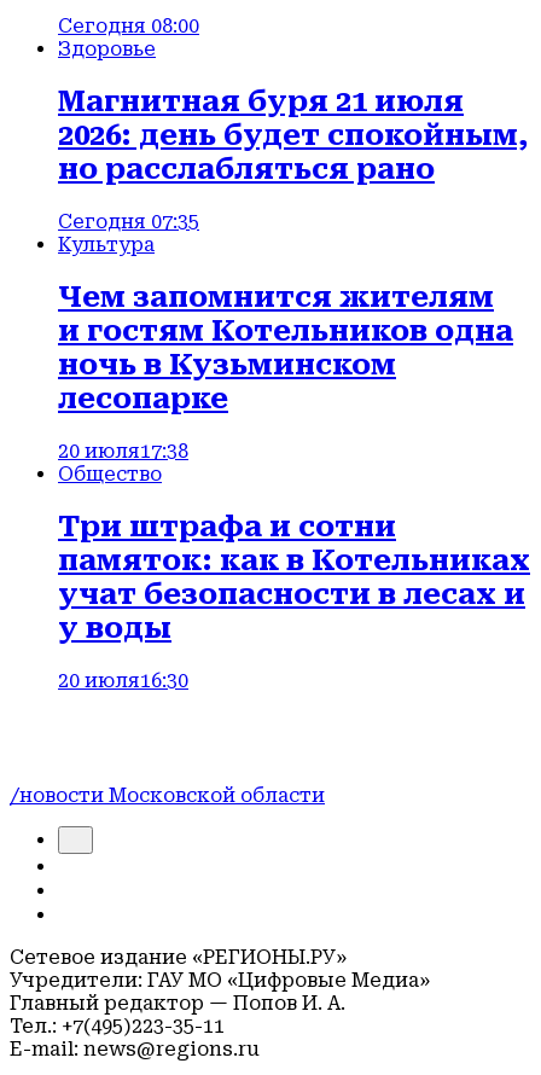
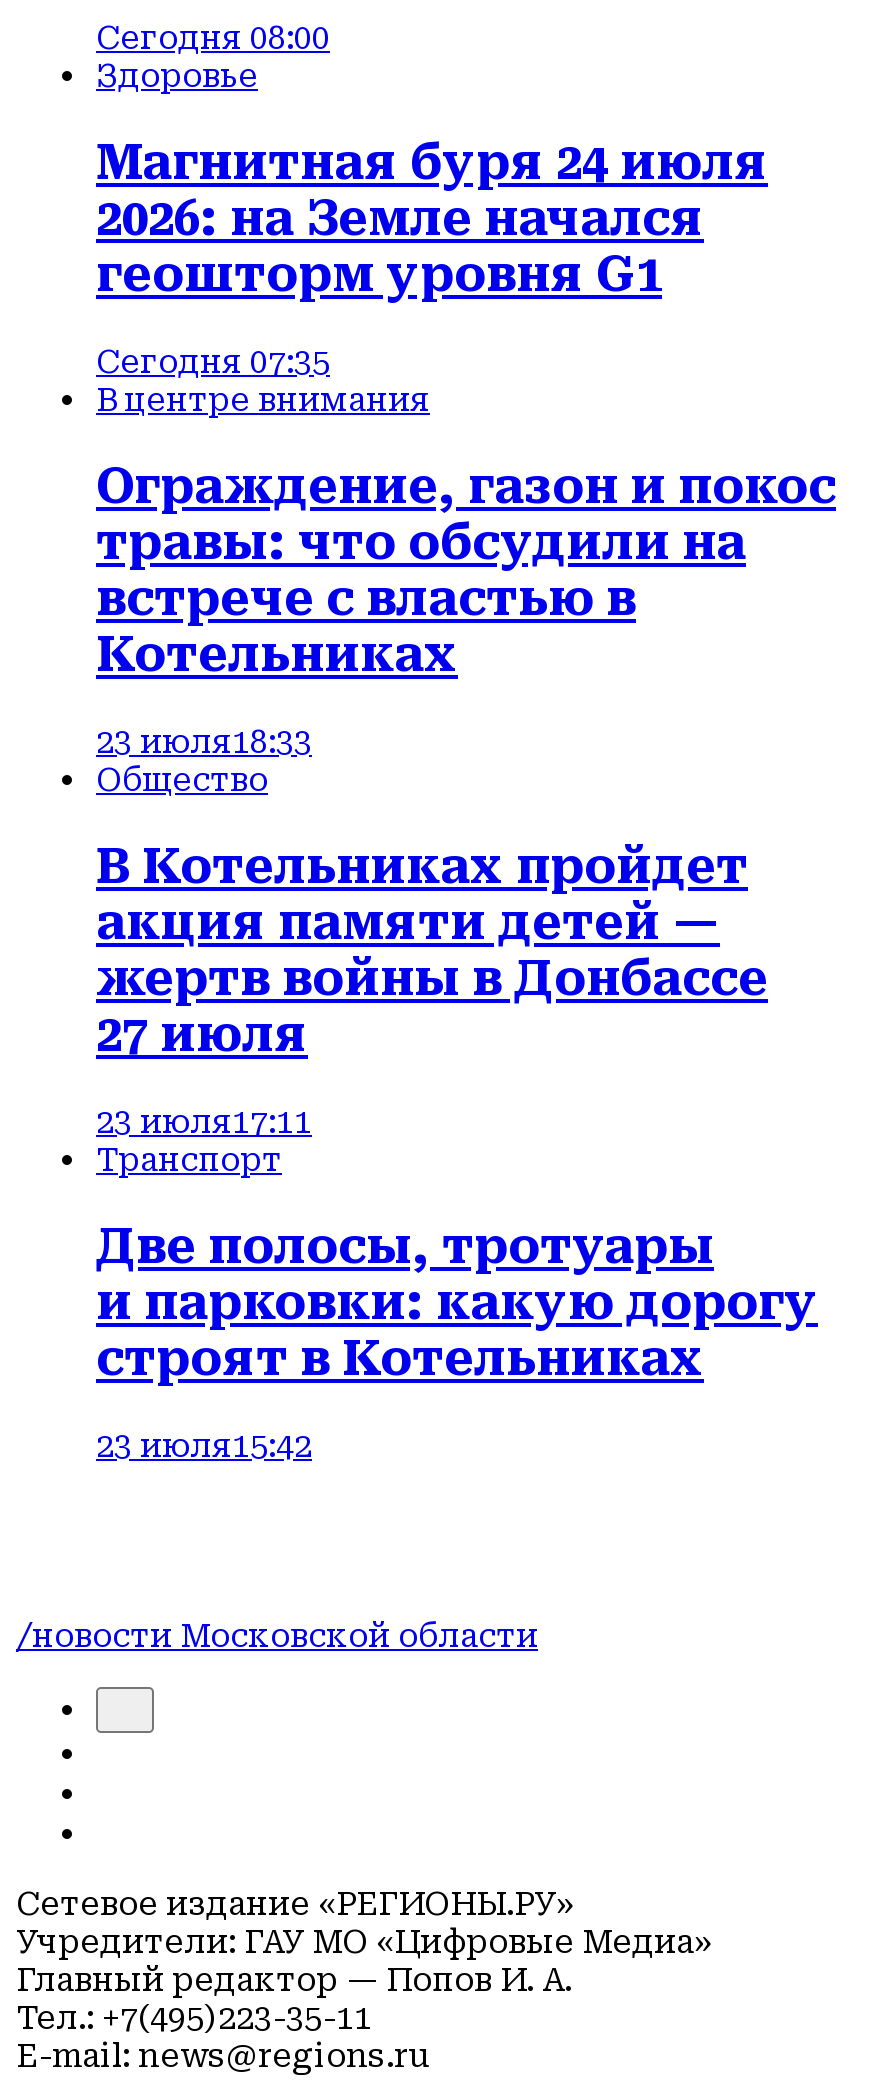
[58,85,529,186] Магнитная буря 21 июля | 2026: день будет спокойным, | но расслабляться рано -> [96,135,768,303] Магнитная буря 24 июля | 2026: на Земле начался | геошторм уровня G1
[58,233,155,256] Культура -> [96,381,430,419] В центре внимания
[58,280,513,416] Чем запомнится жителям | и гостям Котельников одна | ночь в Кузьминском | лесопарке -> [96,459,836,683] Ограждение, газон и покос | травы: что обсудили на | встрече с властью в | Котельниках
[58,440,188,462] 20 июля17:38 -> [96,723,312,761] 23 июля18:33
[58,509,530,692] Три штрафа и сотни | памяток: как в Котельниках | учат безопасности в лесах и | у воды | 20 июля16:30 -> [96,839,818,1464] В Котельниках пройдет | акция памяти детей — | жертв войны в Донбассе | 27 июля | 23 июля17:11 | Транспорт | Две полосы, тротуары | и парковки: какую дорогу | строят в Котельниках | 23 июля15:42

